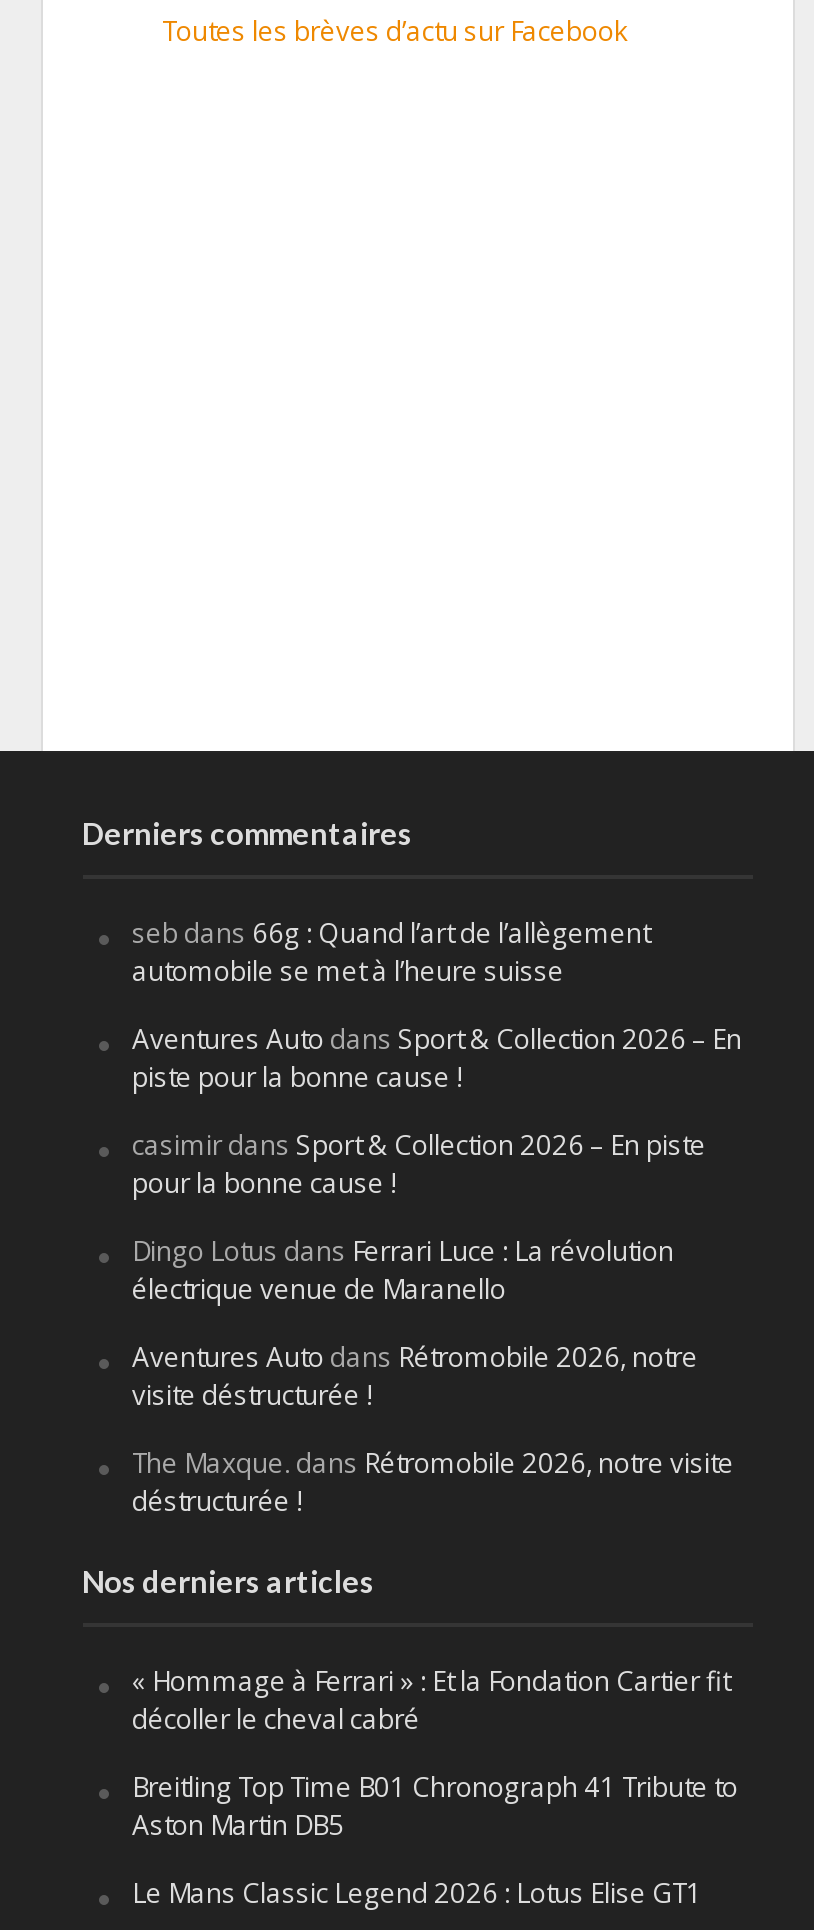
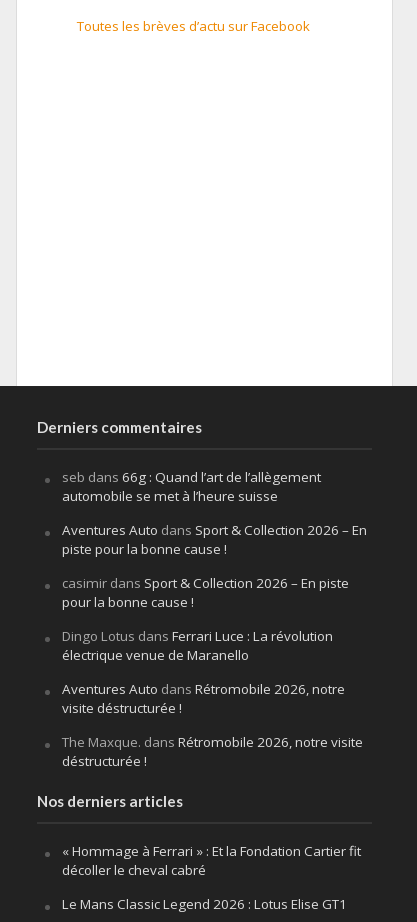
[132,1770,738,1844] Breitling Top Time B01 Chronograph 41 Tribute to | Aston Martin DB5 -> none

